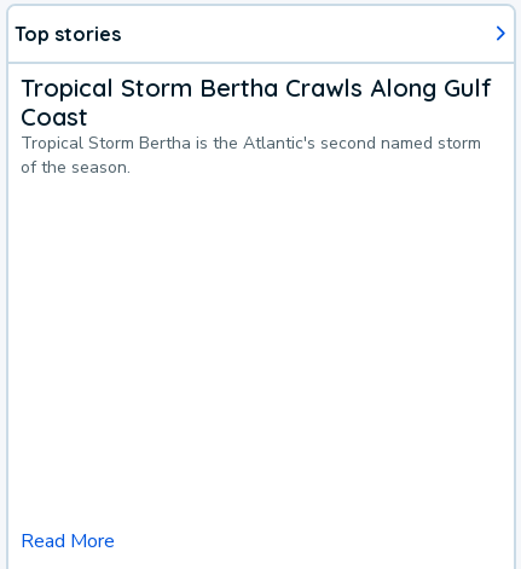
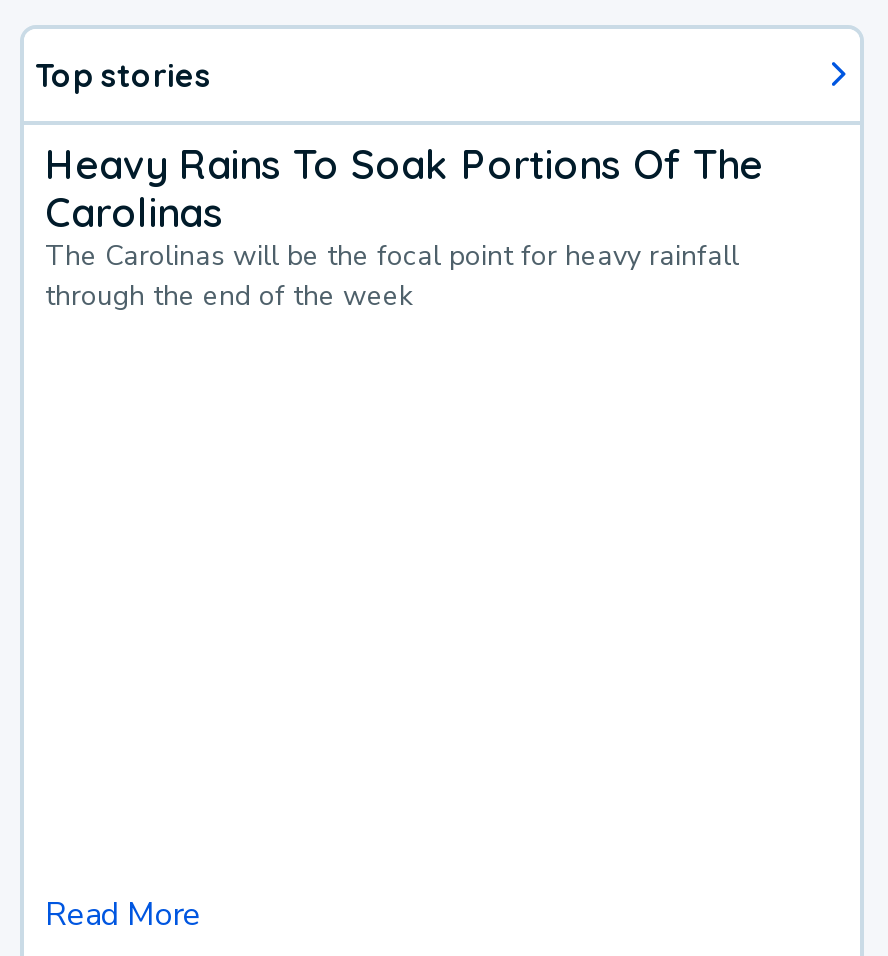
[21,72,492,178] Tropical Storm Bertha Crawls Along Gulf | Coast | Tropical Storm Bertha is the Atlantic's second named storm | of the season. -> [45,138,763,314] Heavy Rains To Soak Portions Of The | Carolinas | The Carolinas will be the focal point for heavy rainfall | through the end of the week

